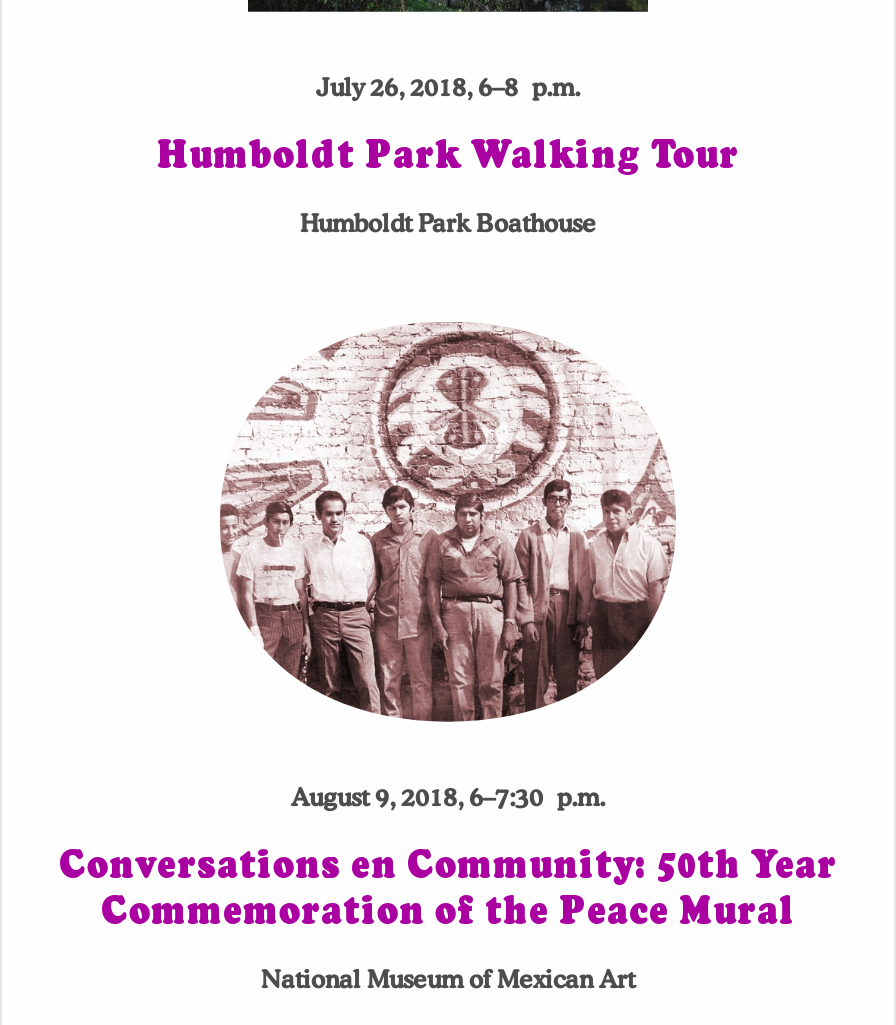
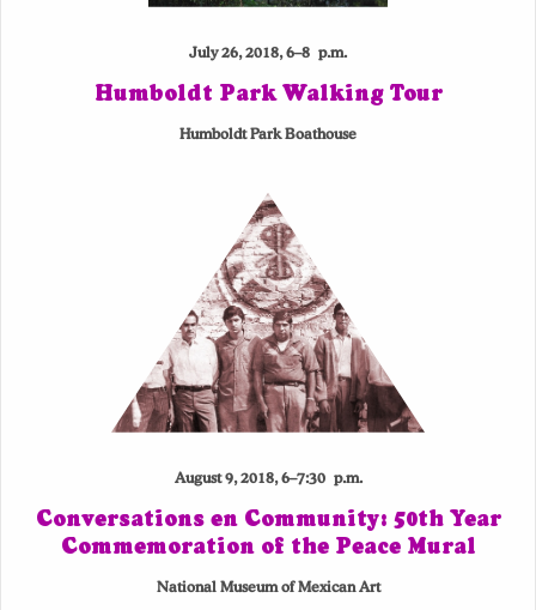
[190,322,708,722] [image] -> [111,194,425,434] [image]

